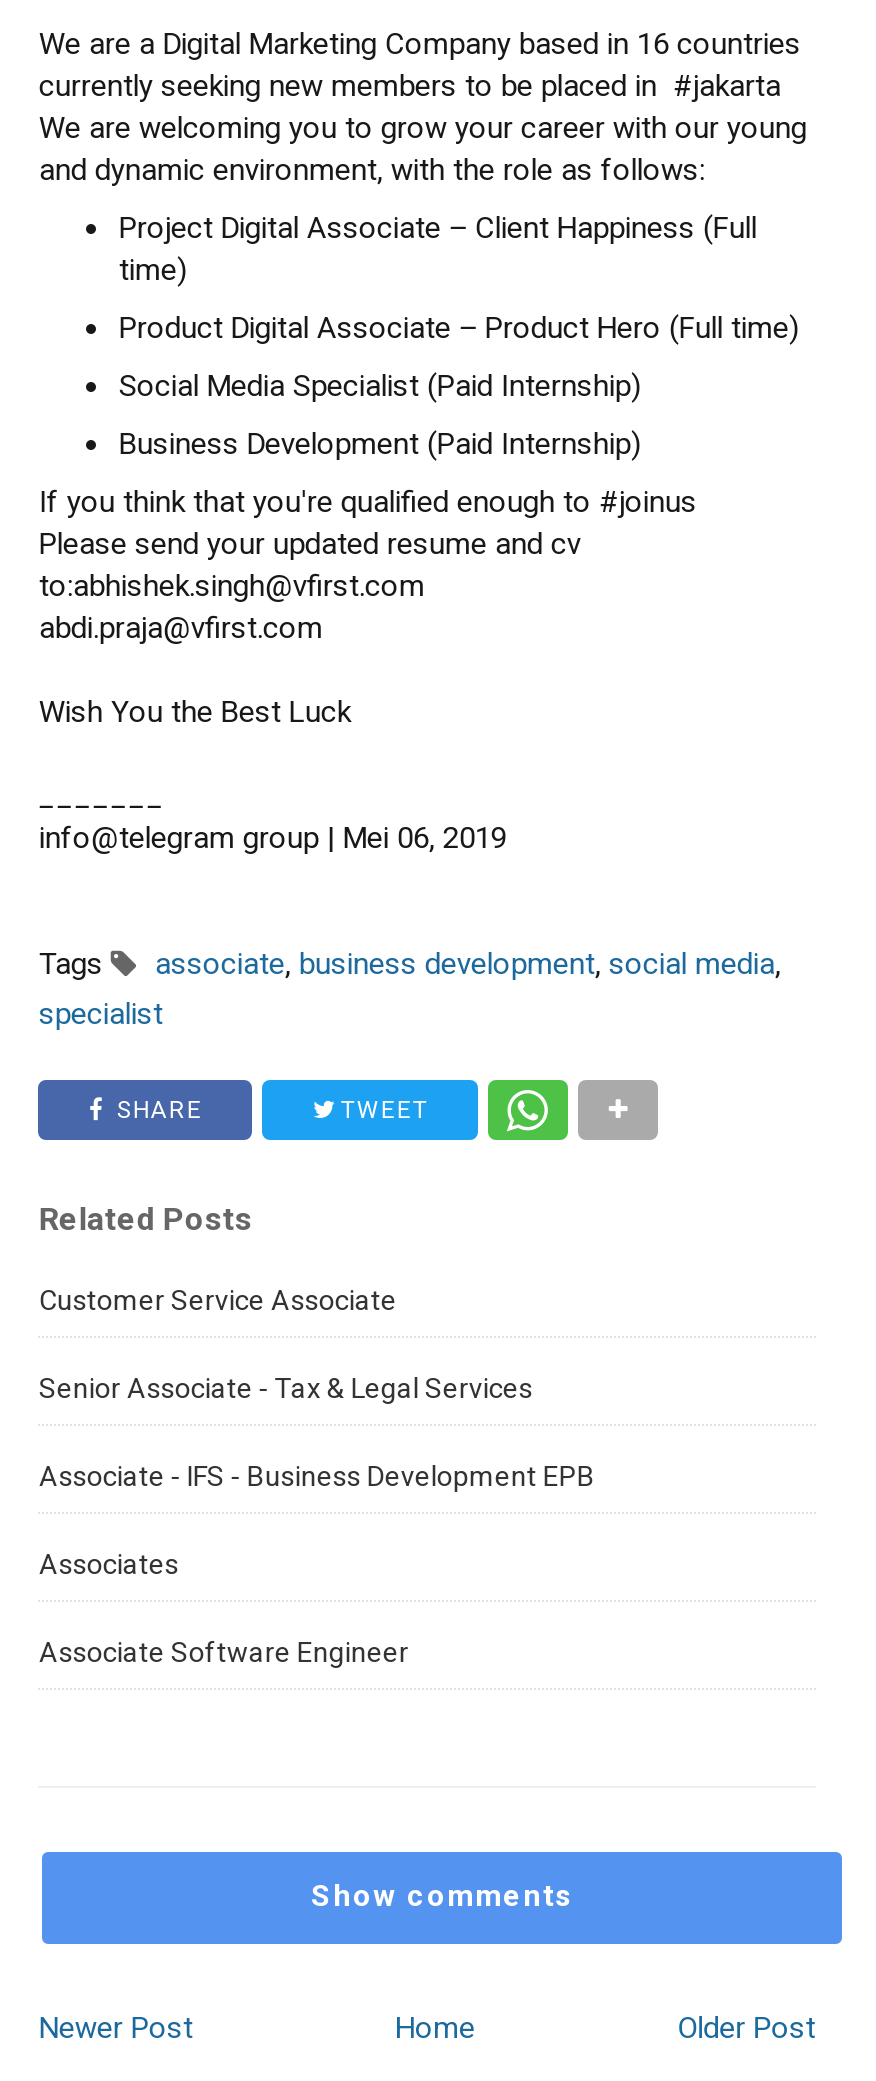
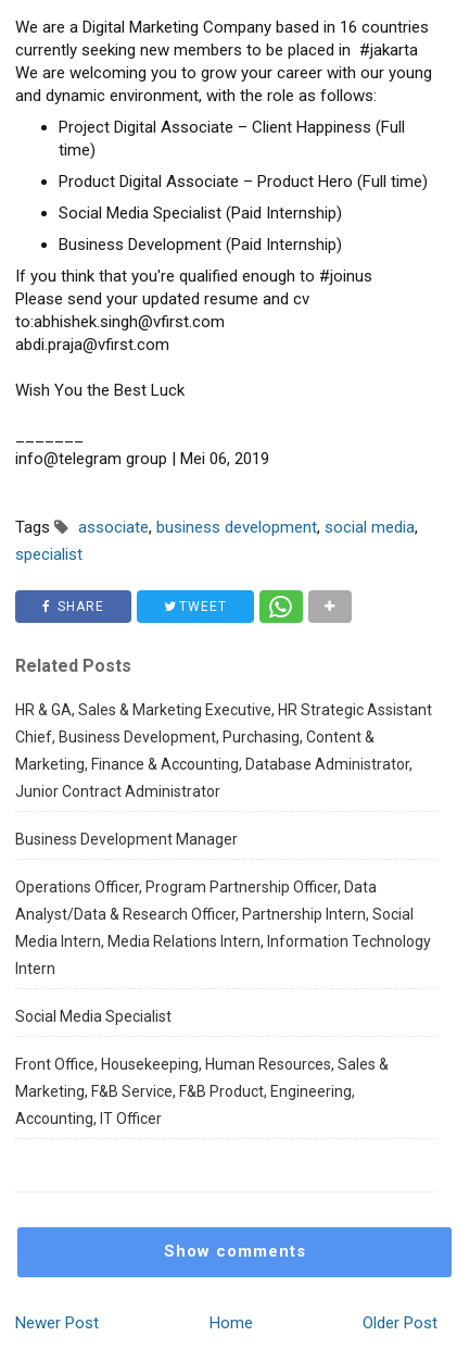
[39,1284,595,1668] Customer Service Associate | Senior Associate - Tax & Legal Services | Associate - IFS - Business Development EPB | Associates | Associate Software Engineer -> [16,701,432,1127] HR & GA, Sales & Marketing Executive, HR Strategic Assistant | Chief, Business Development, Purchasing, Content & | Marketing, Finance & Accounting, Database Administrator, | Junior Contract Administrator | Business Development Manager | Operations Officer, Program Partnership Officer, Data | Analyst/Data & Research Officer, Partnership Intern, Social | Media Intern, Media Relations Intern, Information Technology | Intern | Social Media Specialist | Front Office, Housekeeping, Human Resources, Sales & | Marketing, F&B Service, F&B Product, Engineering, | Accounting, IT Officer

